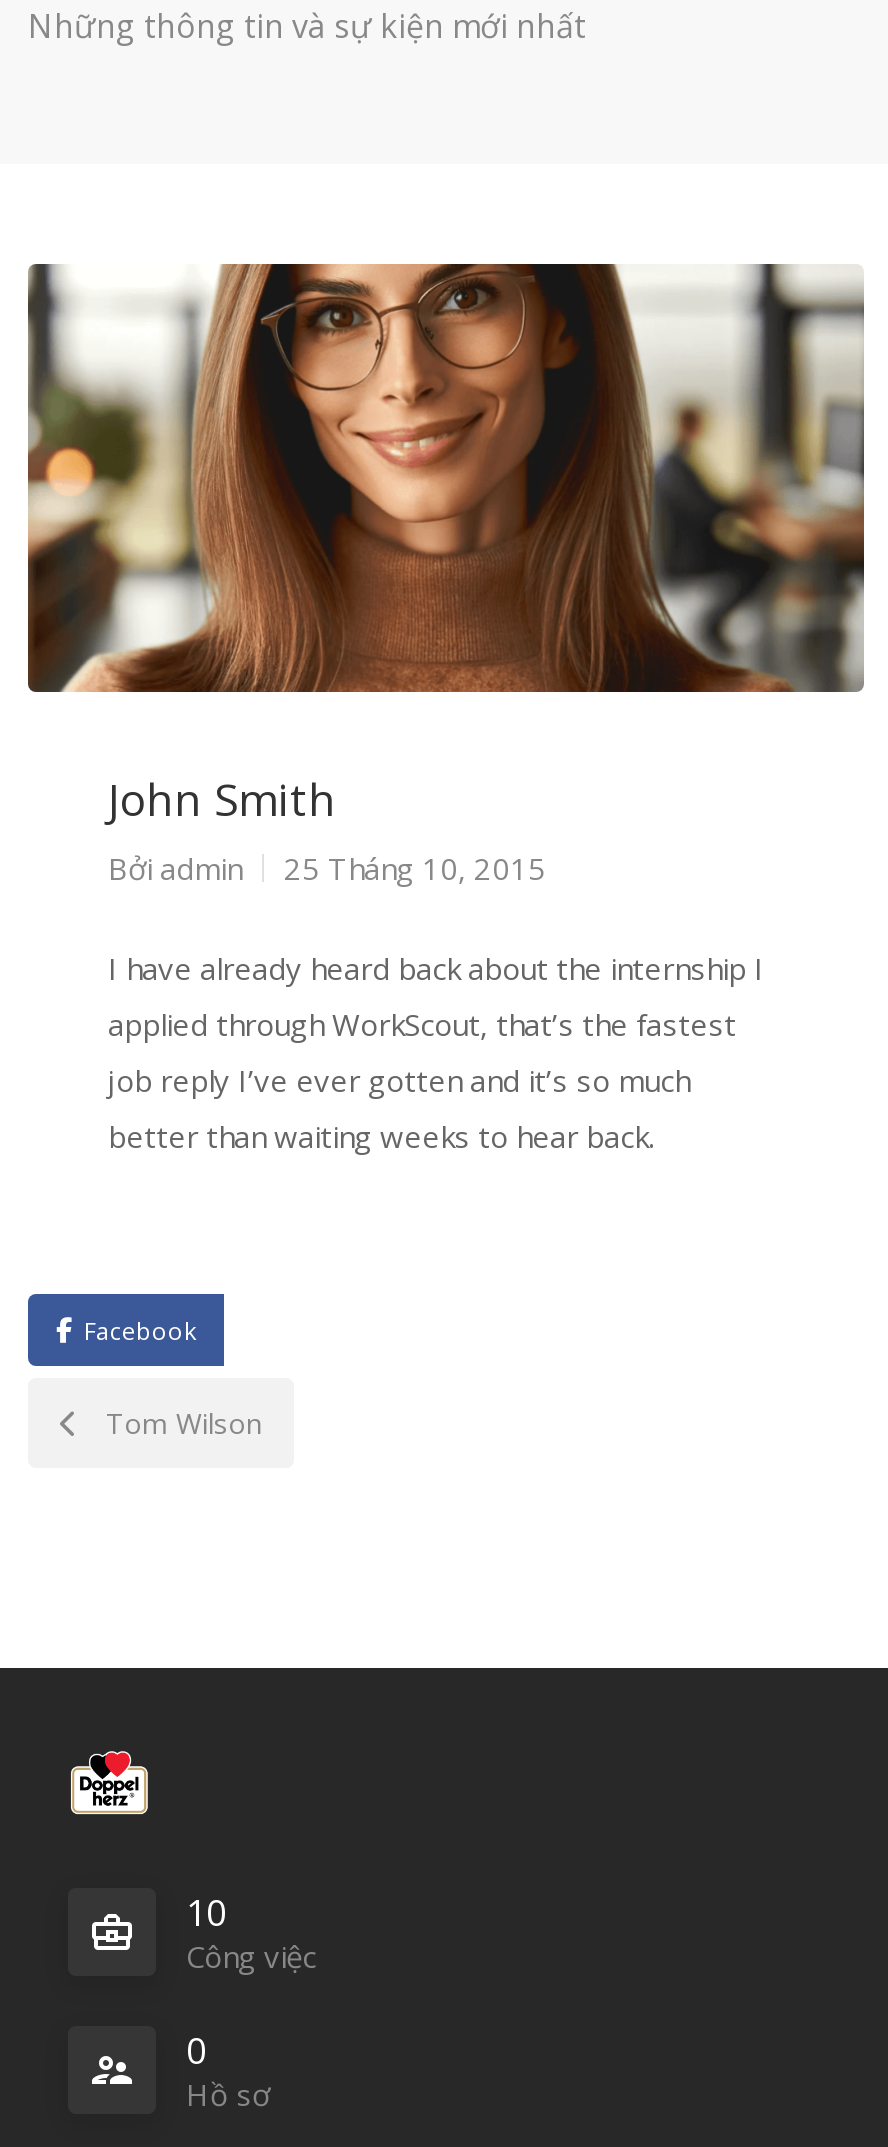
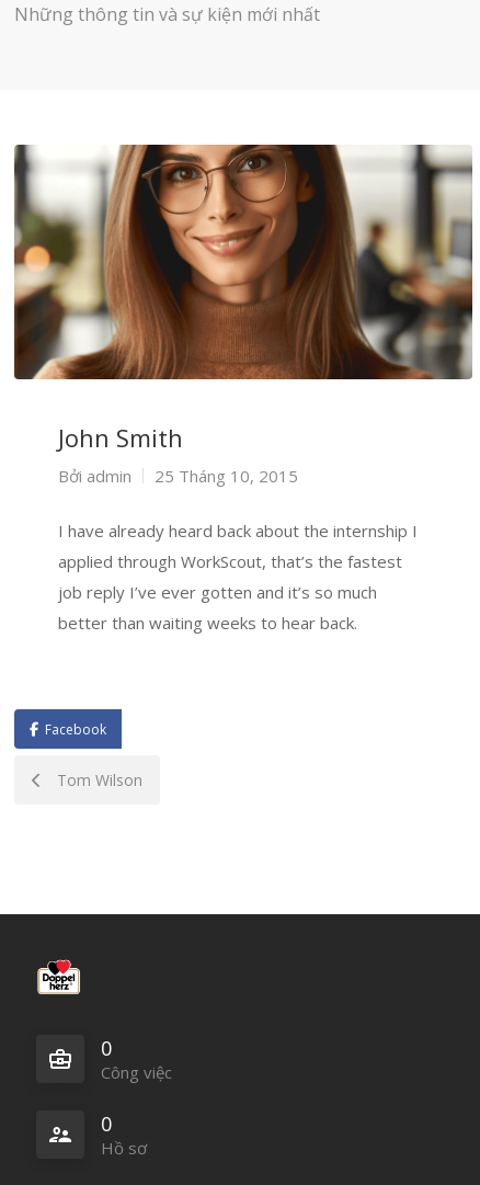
[186,1888,226,1936] 10 -> [101,1035,112,1061] 0

